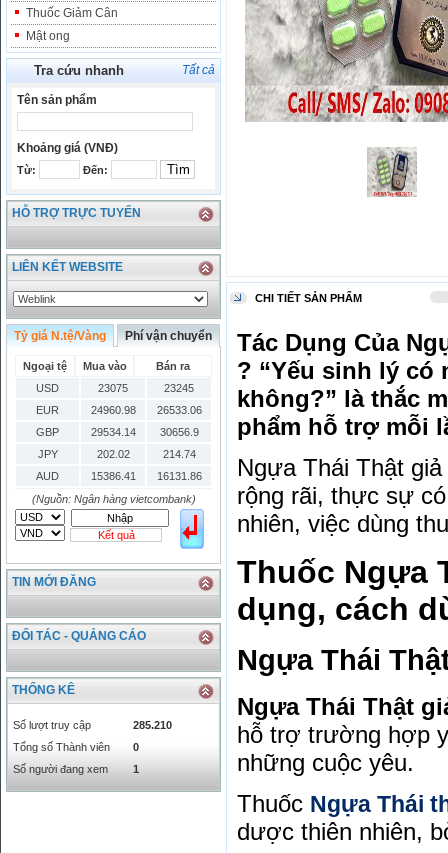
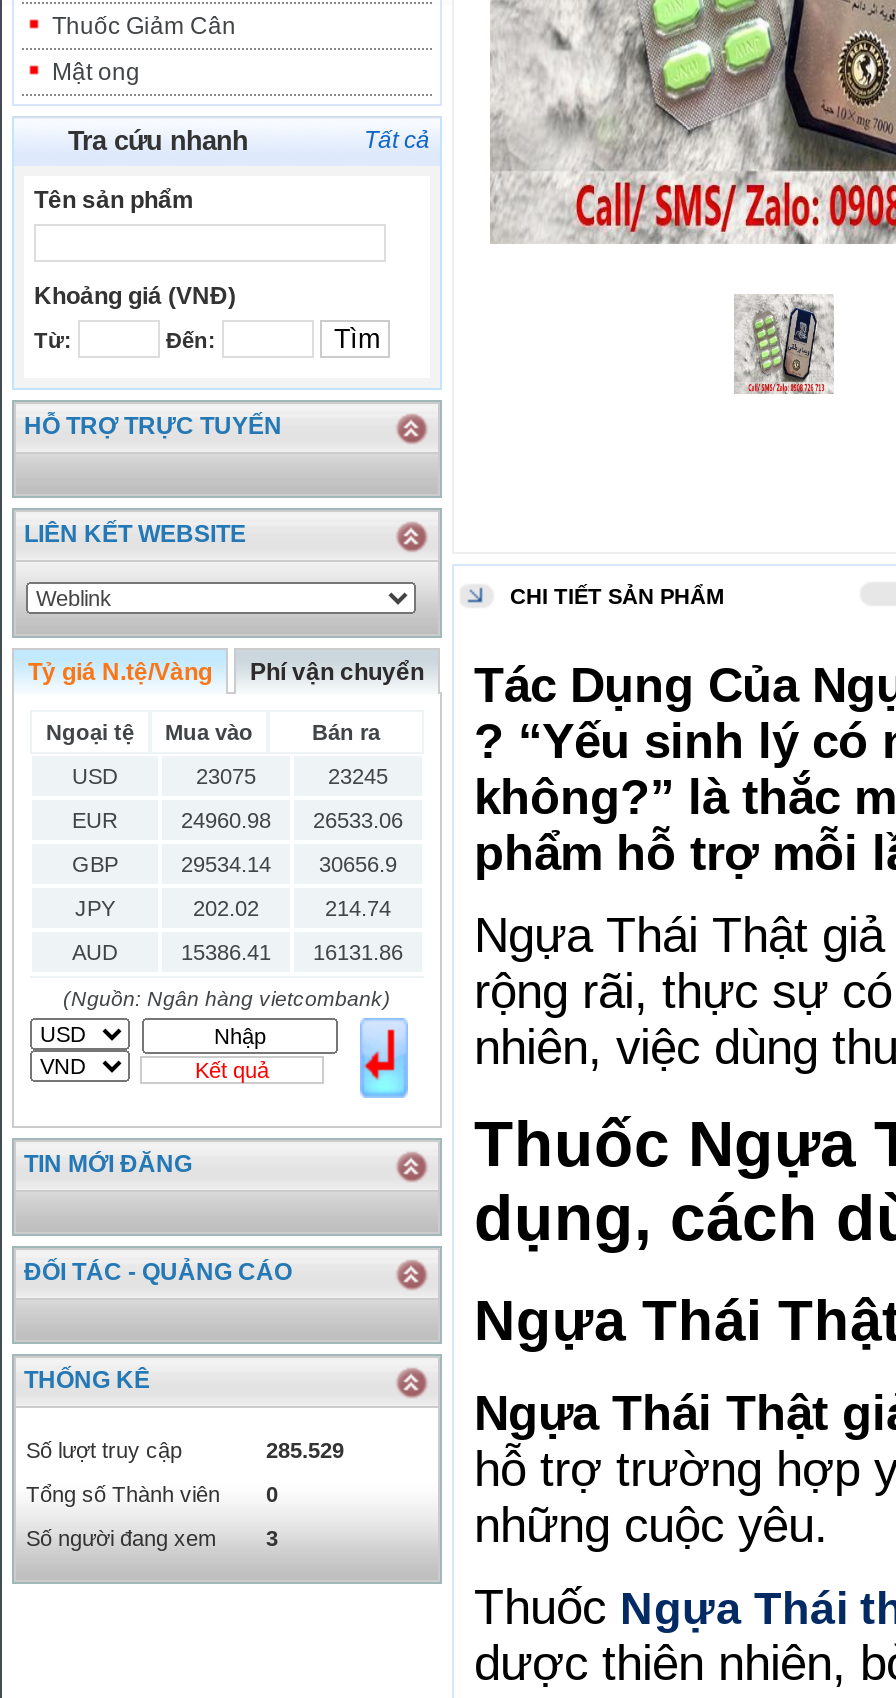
[133,719,172,731] 285.210 -> [266,1438,344,1462] 285.529
[133,763,139,775] 1 -> [266,1526,278,1550] 3

